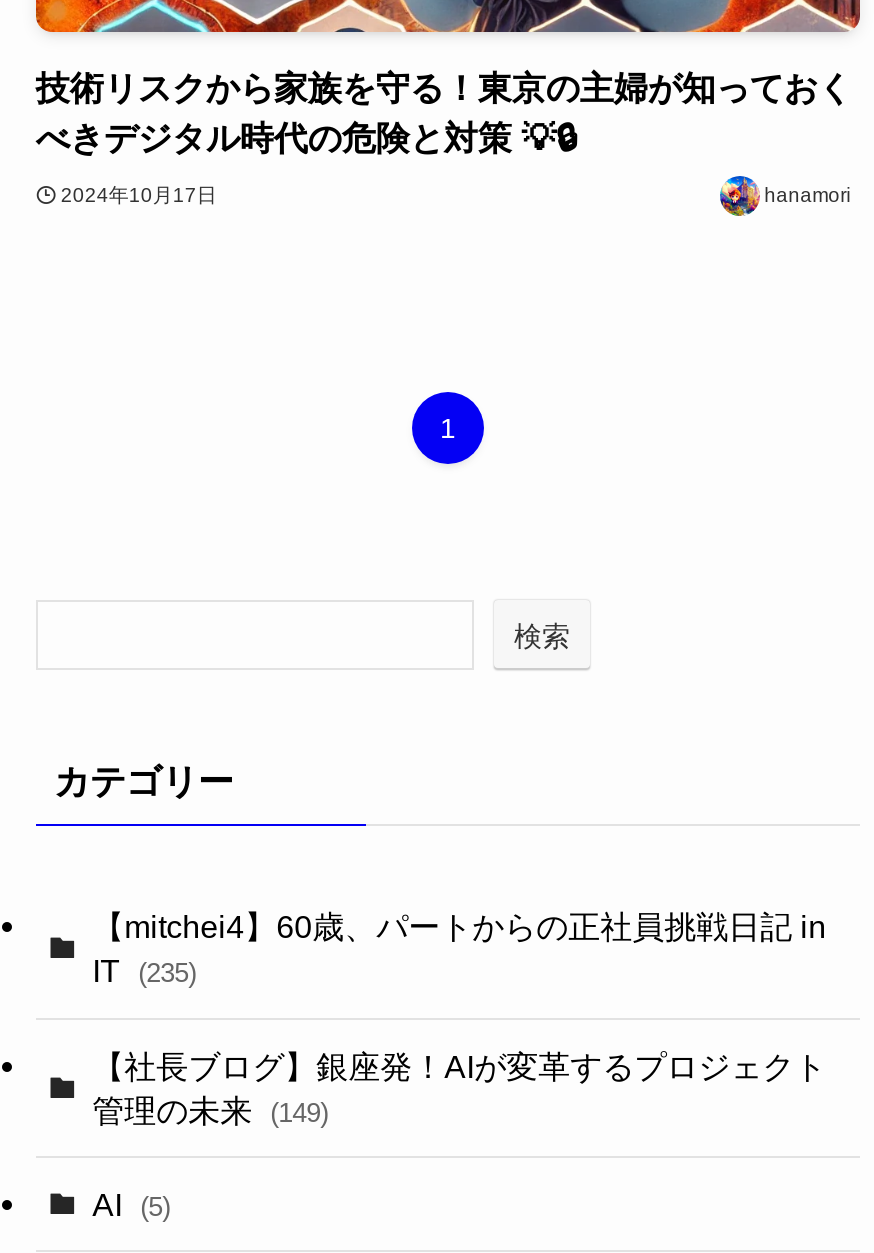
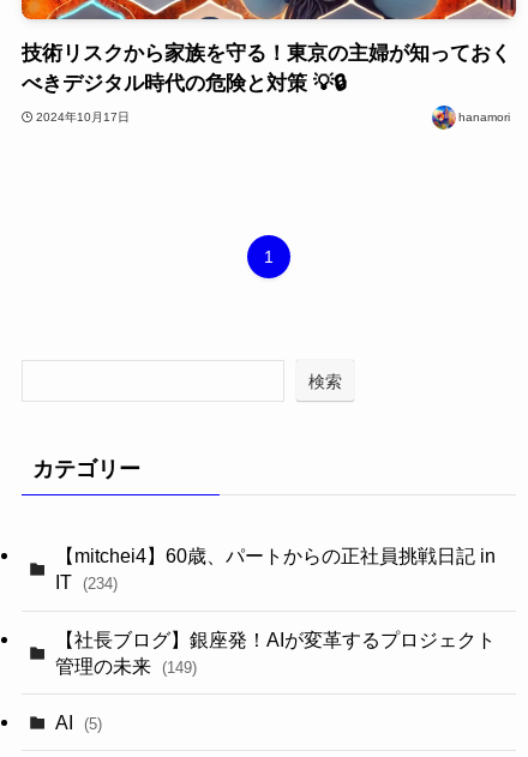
[92,953,196,989] IT (235) -> [55,572,118,593] IT (234)

